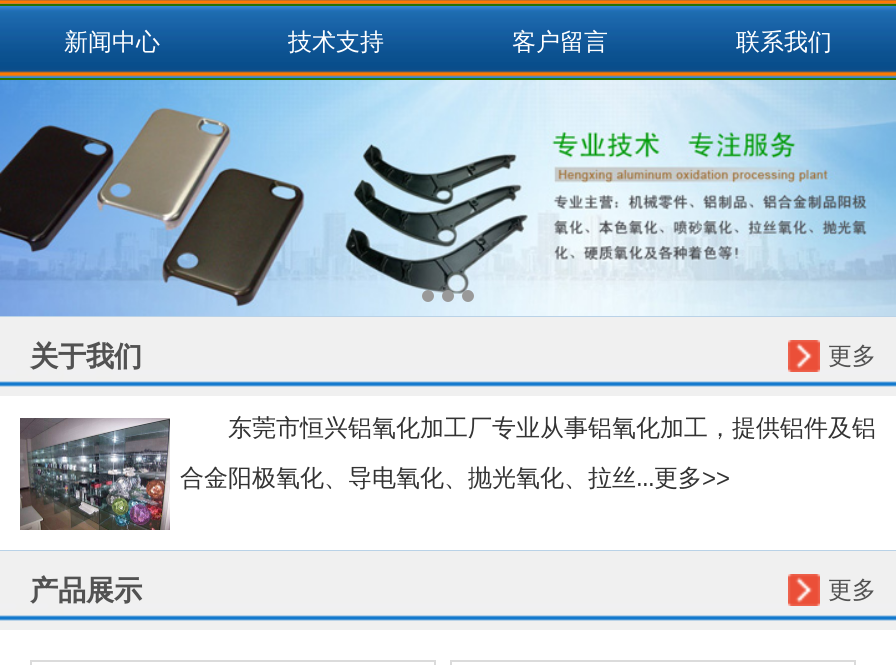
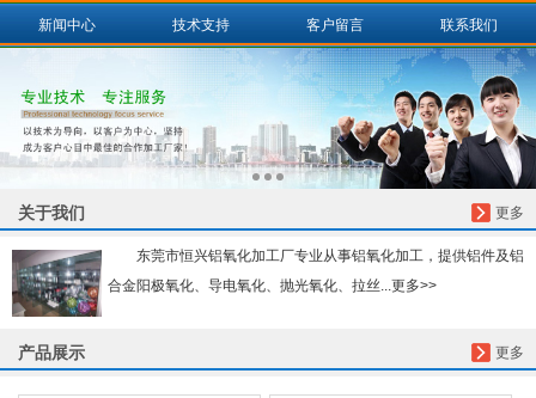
[6,78,890,318] [image] -> [4,47,532,190] [image]

